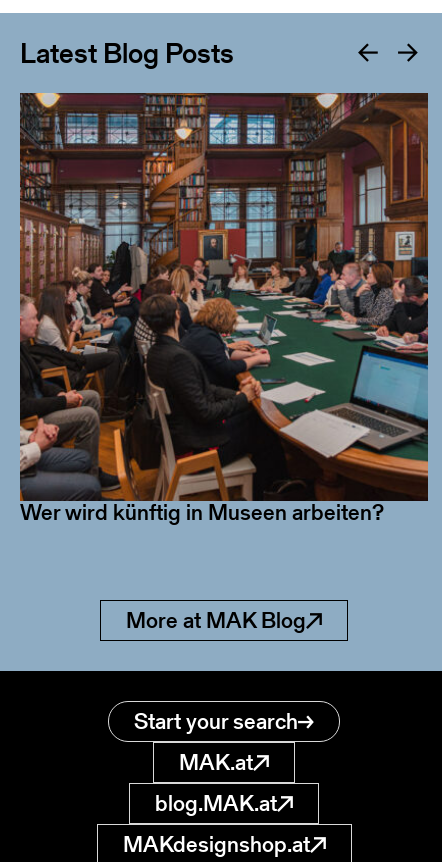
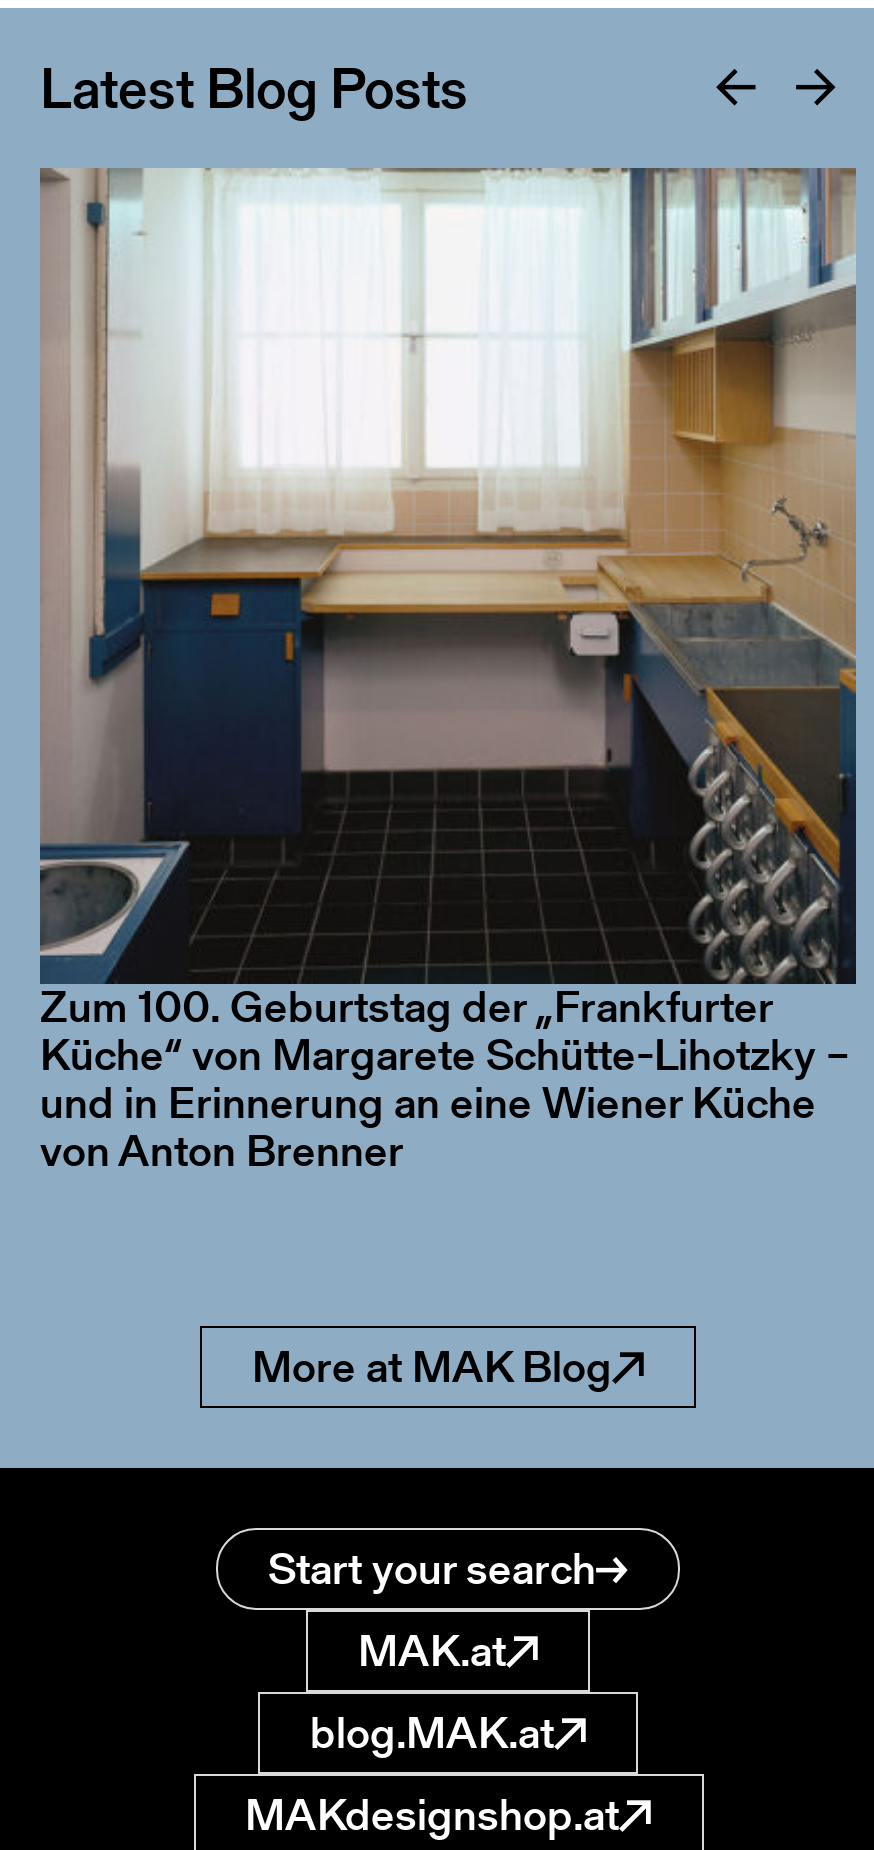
[19,92,429,442] [image] -> [40,168,858,978] [image]
[20,497,384,528] Wer wird künftig in Museen arbeiten? -> [40,976,850,1182] Zum 100. Geburtstag der „Frankfurter | Küche“ von Margarete Schütte-Lihotzky – | und in Erinnerung an eine Wiener Küche | von Anton Brenner

